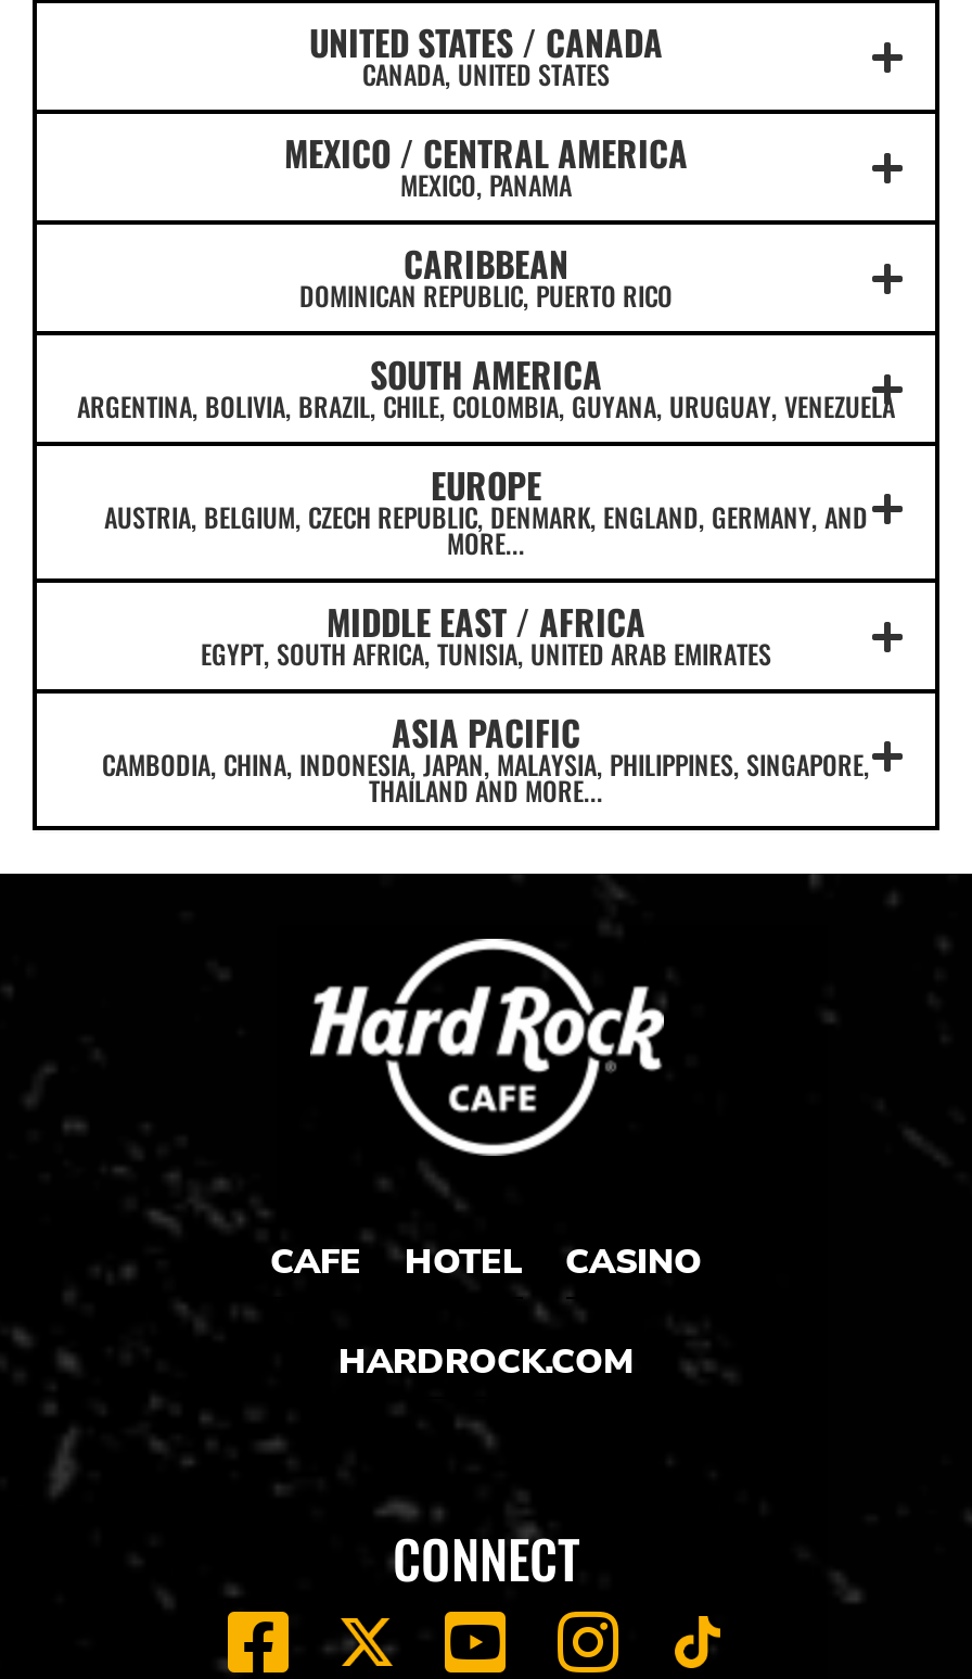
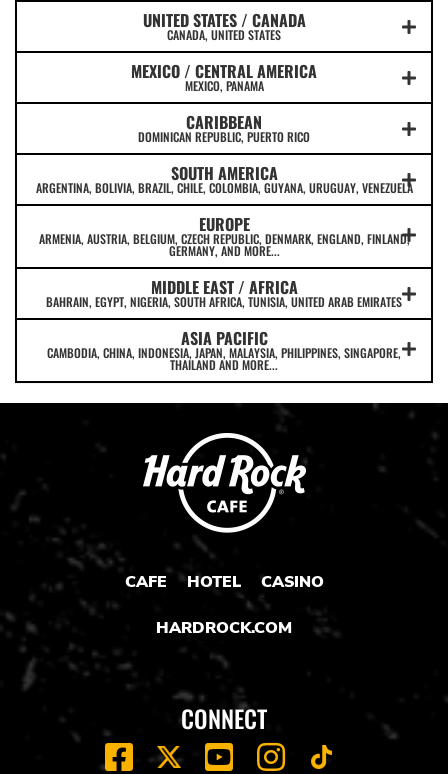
[104,498,868,561] AUSTRIA, BELGIUM, CZECH REPUBLIC, DENMARK, ENGLAND, GERMANY, AND | MORE... -> [38,230,409,259] ARMENIA, AUSTRIA, BELGIUM, CZECH REPUBLIC, DENMARK, ENGLAND, FINLAND, | GERMANY, AND MORE...
[201,635,771,672] EGYPT, SOUTH AFRICA, TUNISIA, UNITED ARAB EMIRATES -> [46,293,402,310] BAHRAIN, EGYPT, NIGERIA, SOUTH AFRICA, TUNISIA, UNITED ARAB EMIRATES

